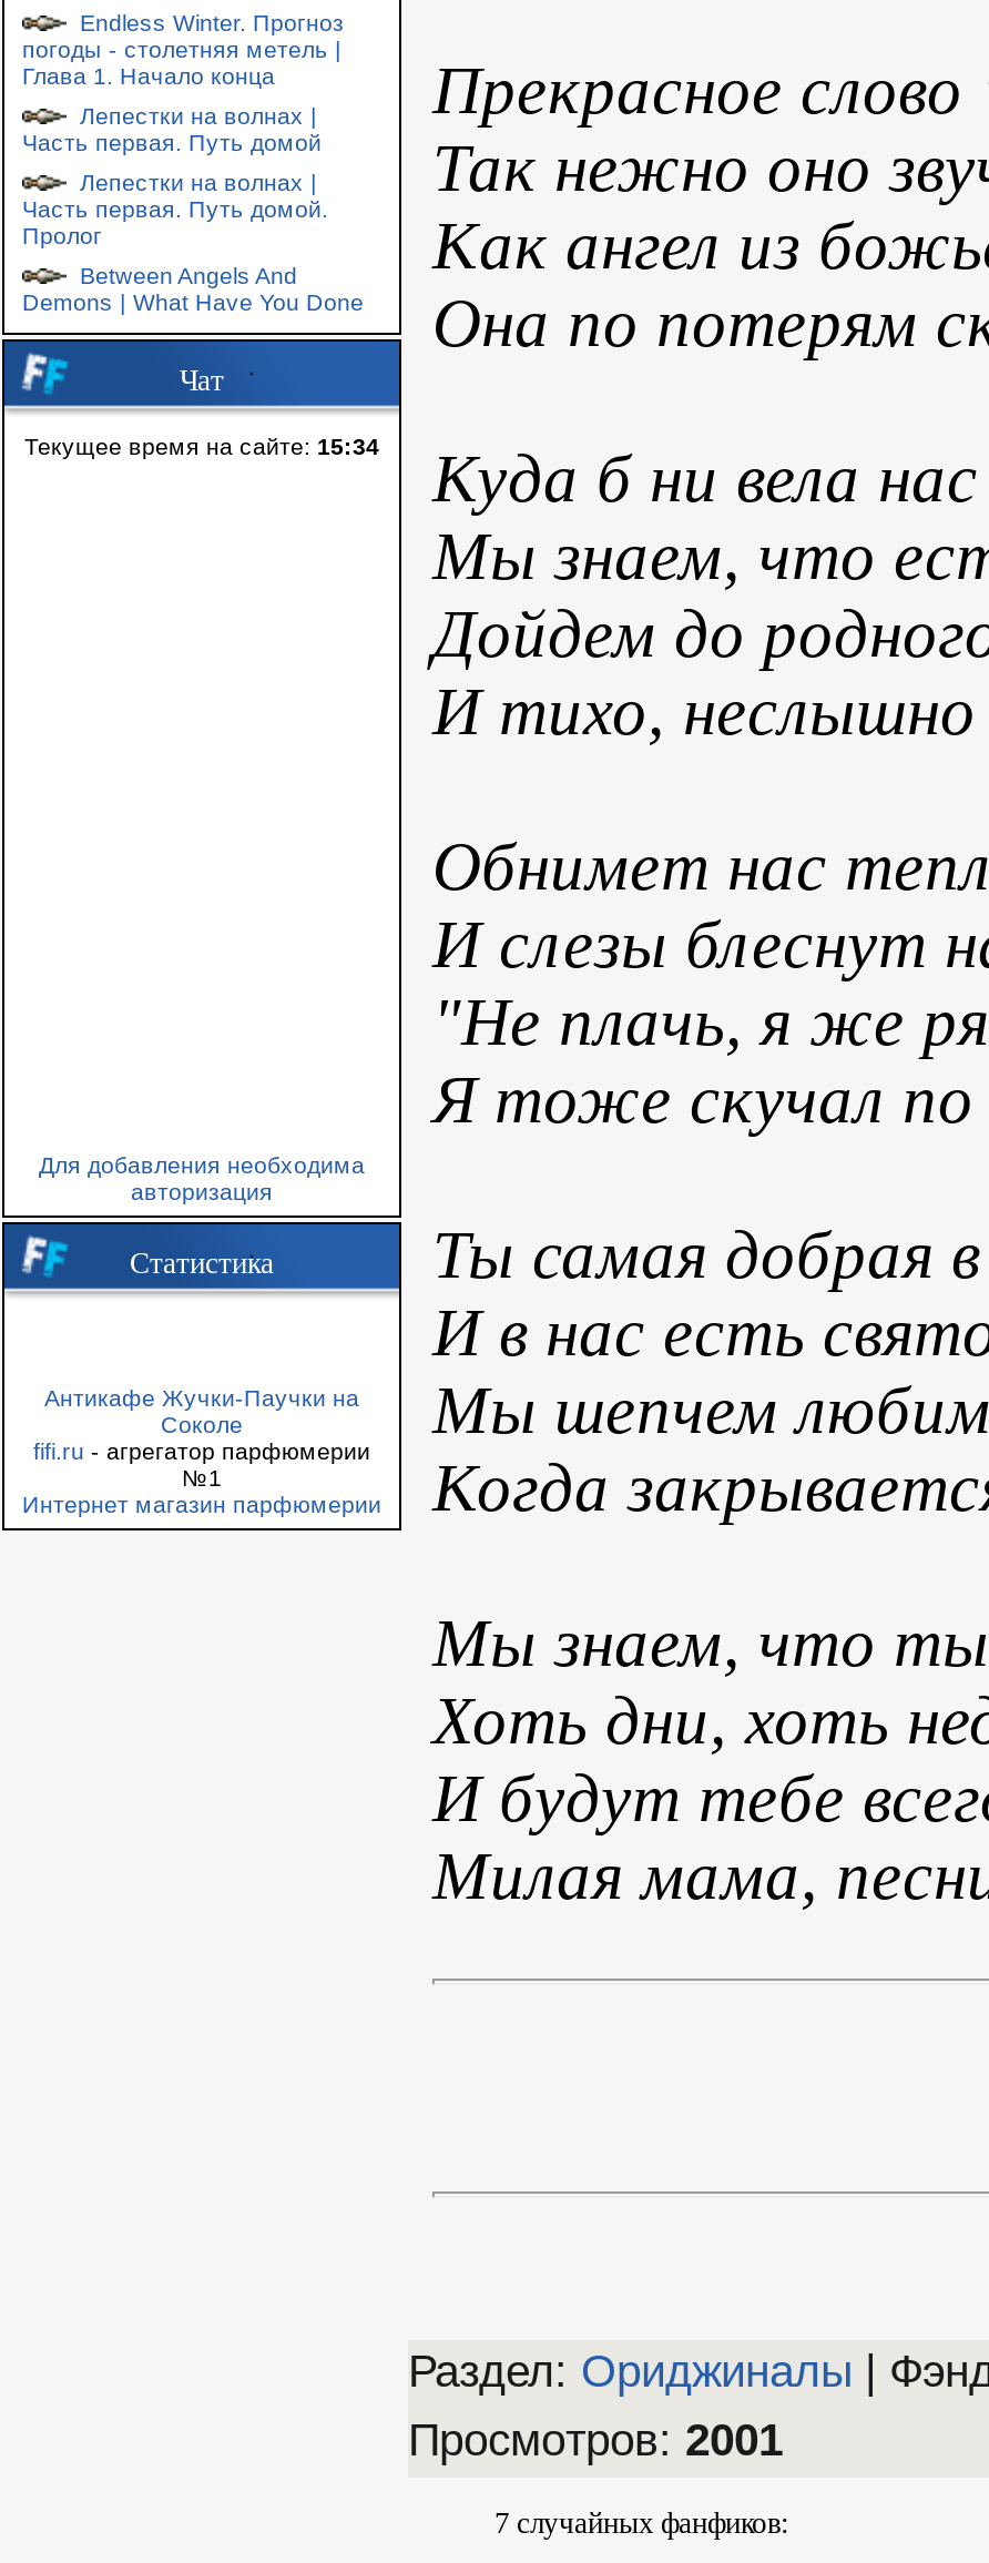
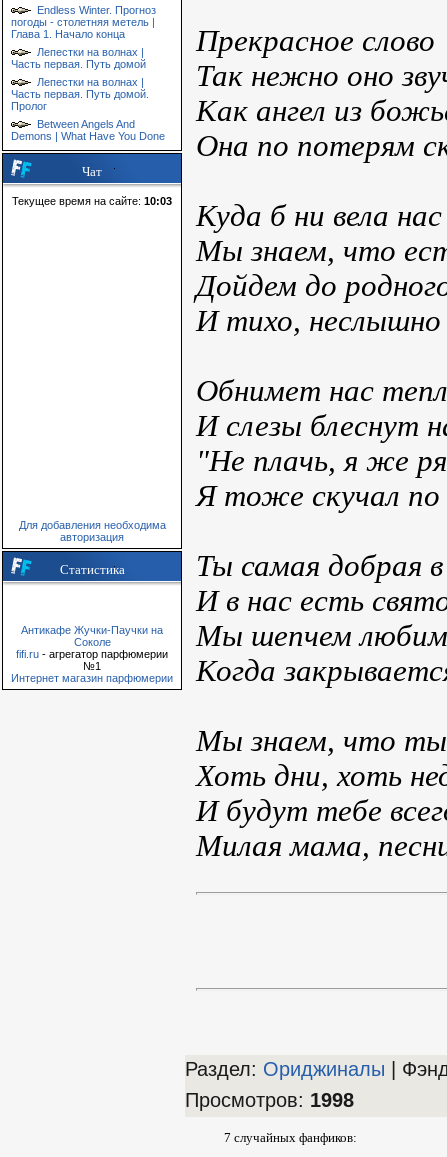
[24,433,379,459] Текущее время на сайте: 15:34 -> [12,195,172,207] Текущее время на сайте: 10:03
[408,2415,783,2464] Просмотров: 2001 -> [185,1089,354,1111] Просмотров: 1998

